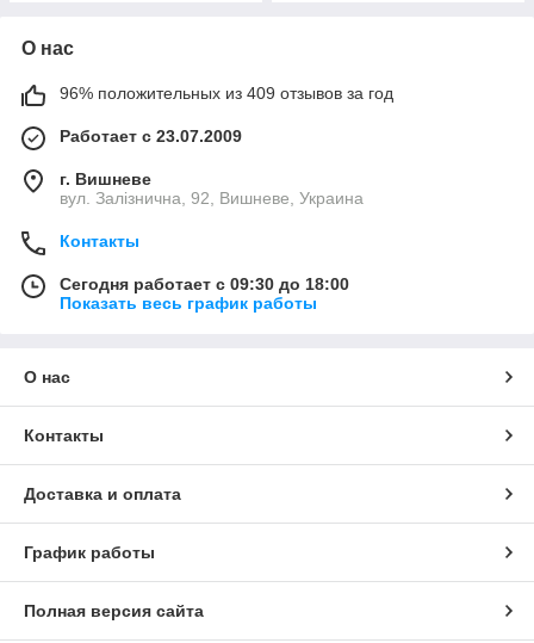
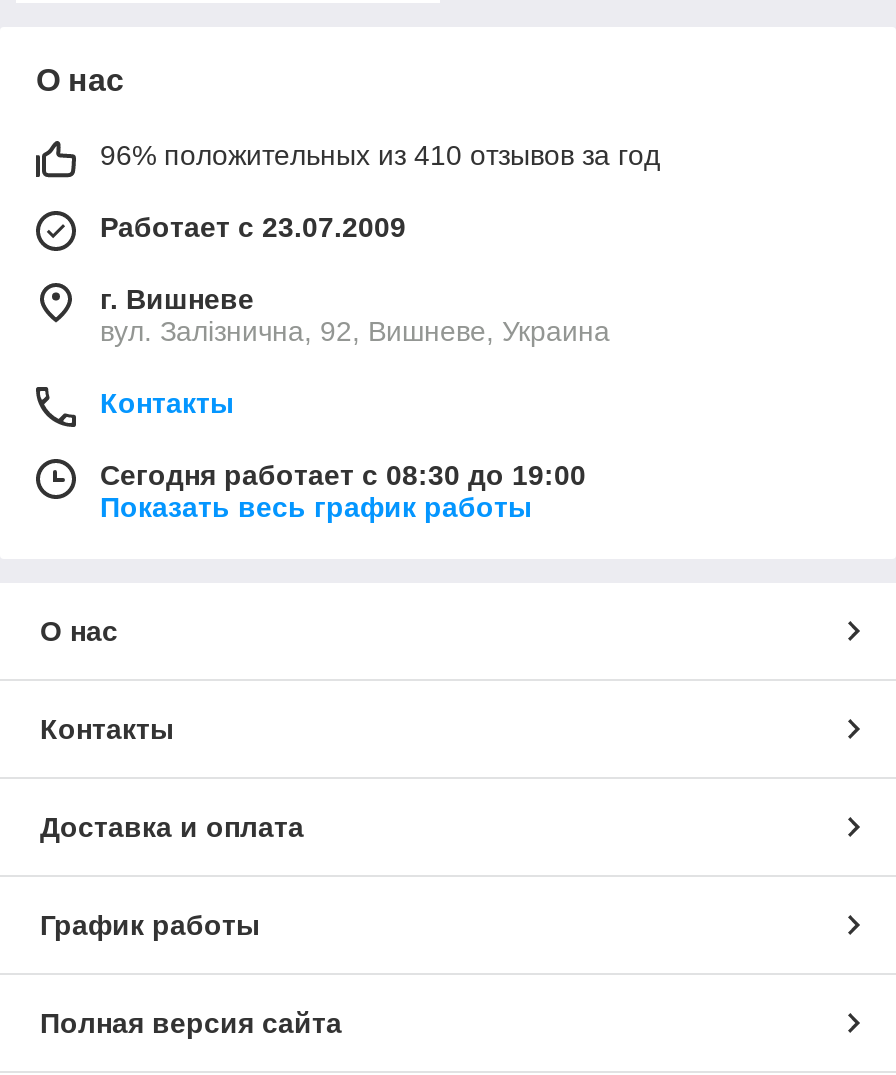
[60,83,393,102] 96% положительных из 409 отзывов за год -> [100,139,660,171] 96% положительных из 410 отзывов за год
[60,274,349,293] Сегодня работает с 09:30 до 18:00 -> [100,459,586,491] Сегодня работает с 08:30 до 19:00

